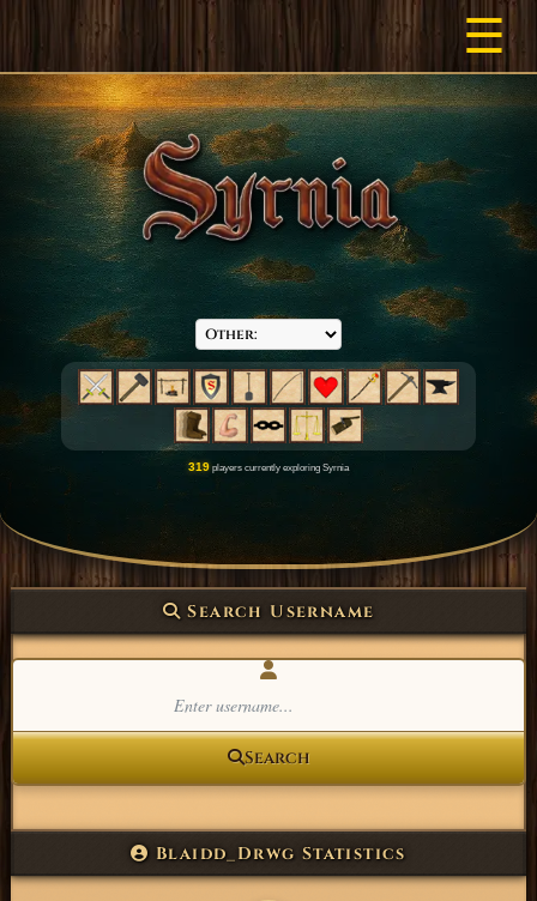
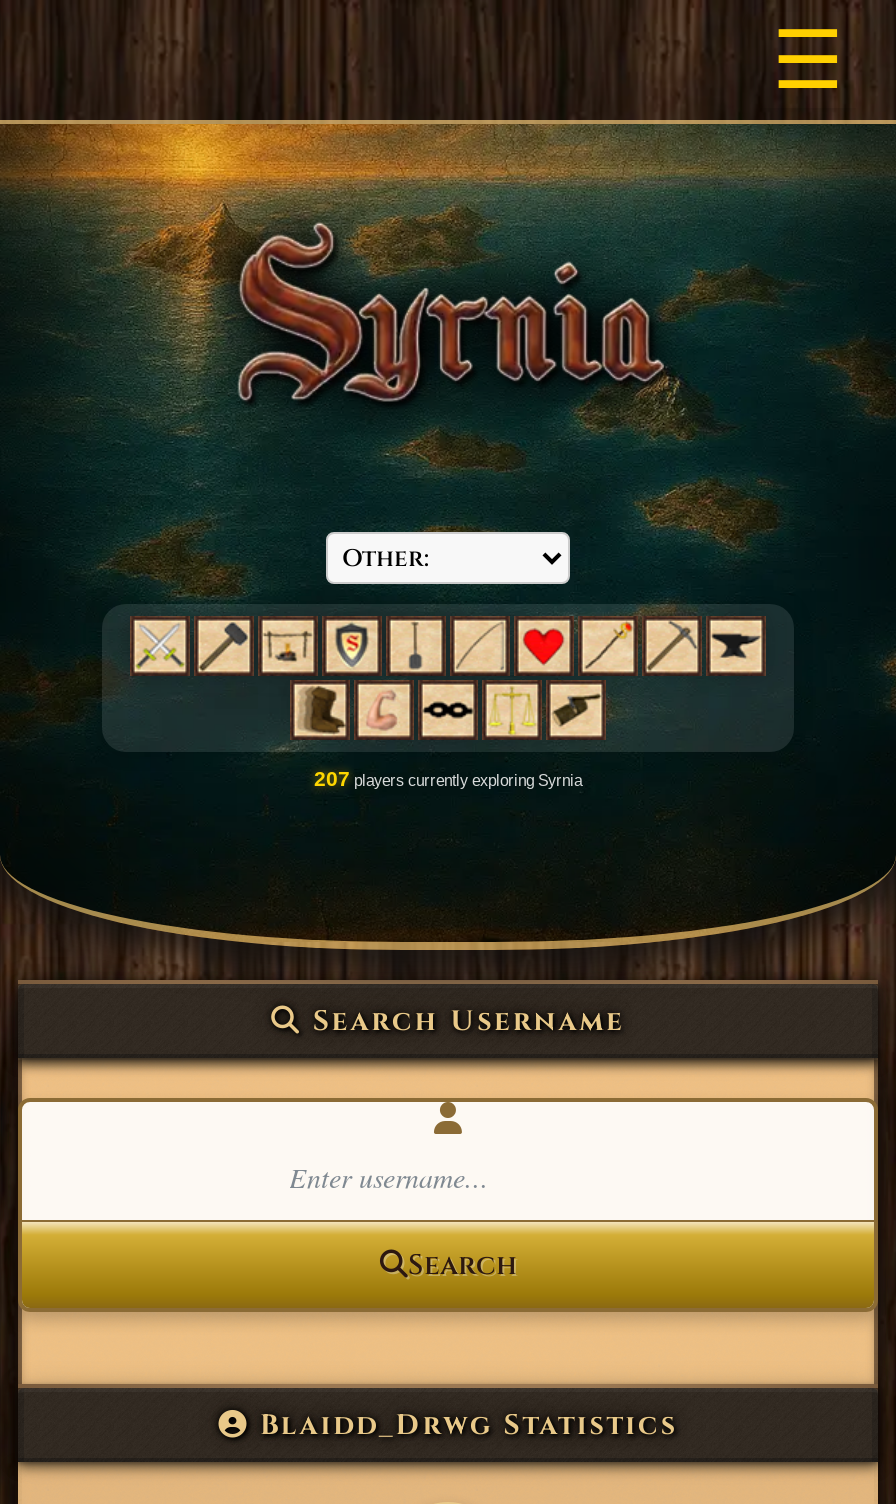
[188,460,349,473] 319 players currently exploring Syrnia -> [314,768,582,790] 207 players currently exploring Syrnia

